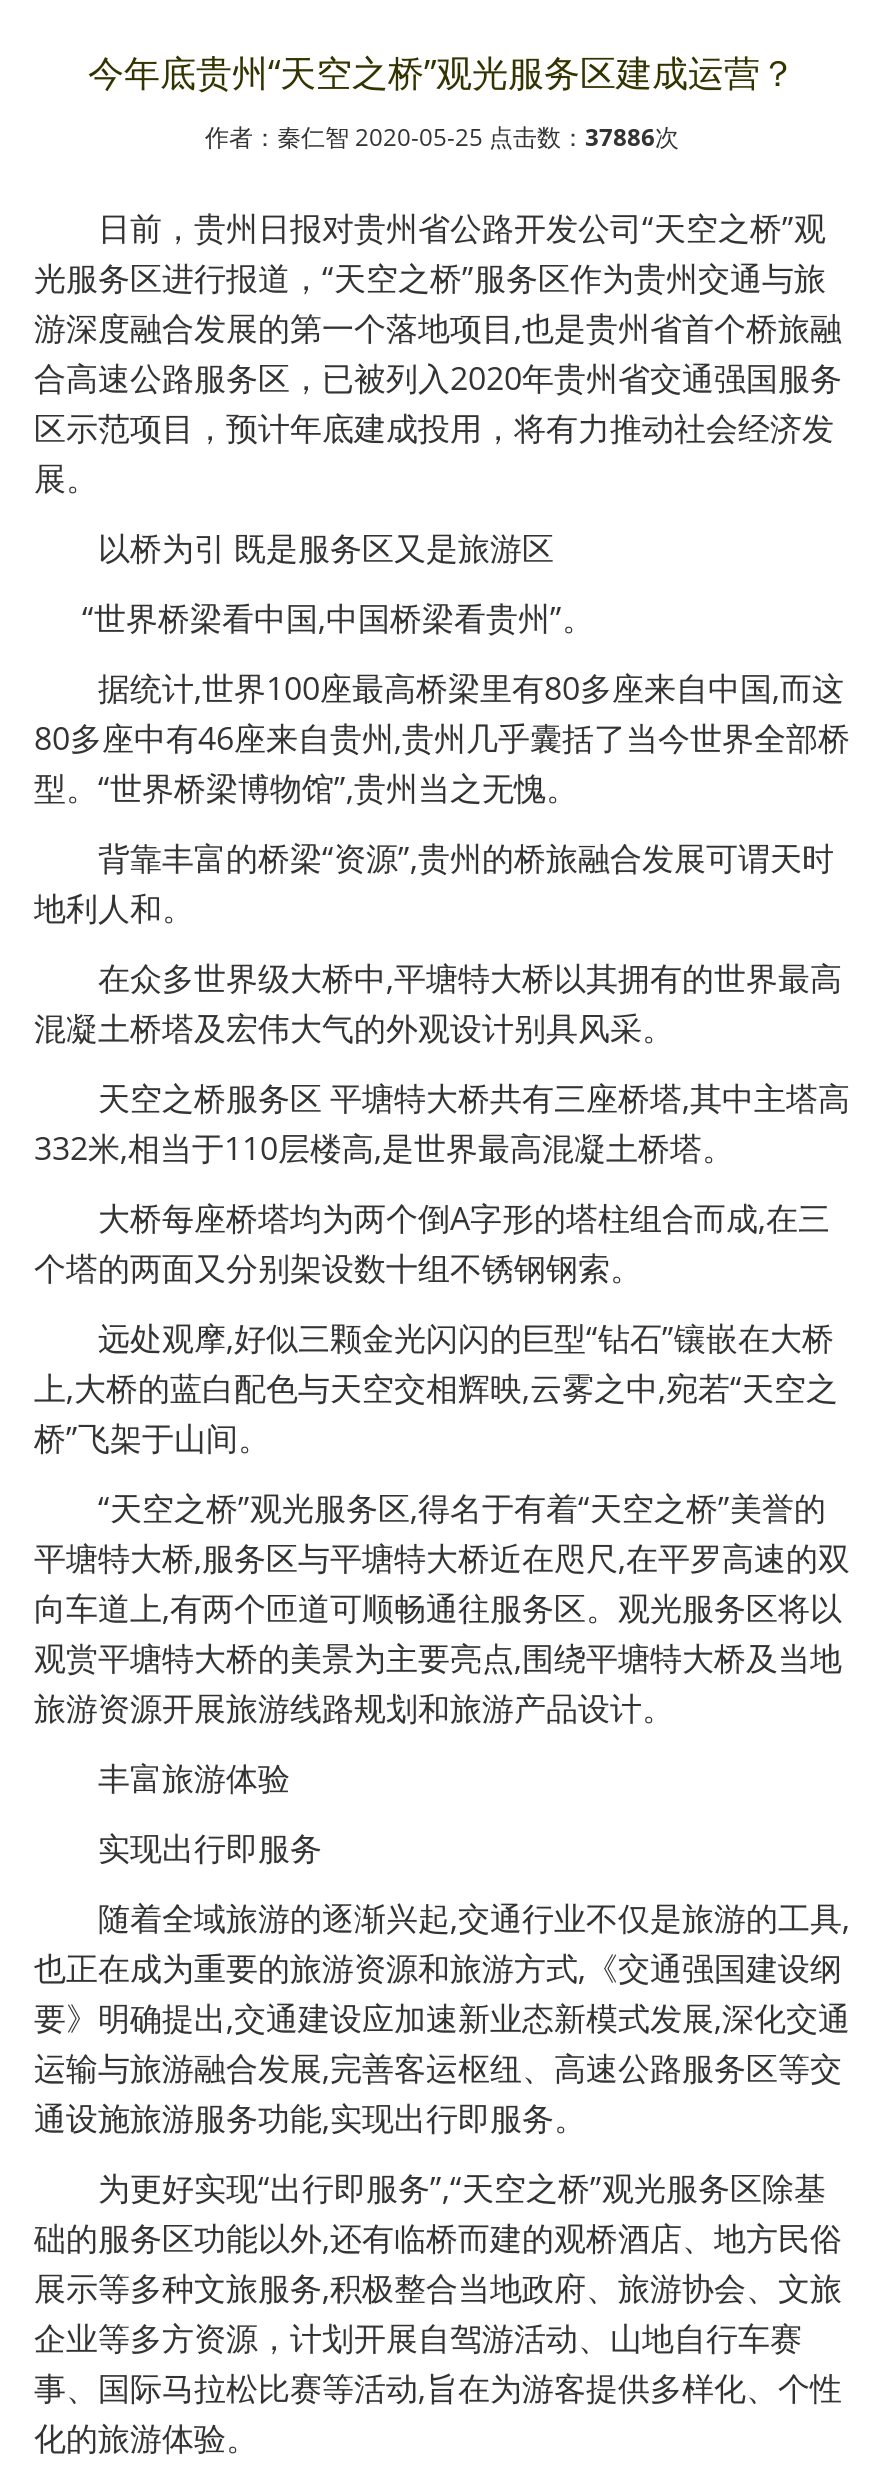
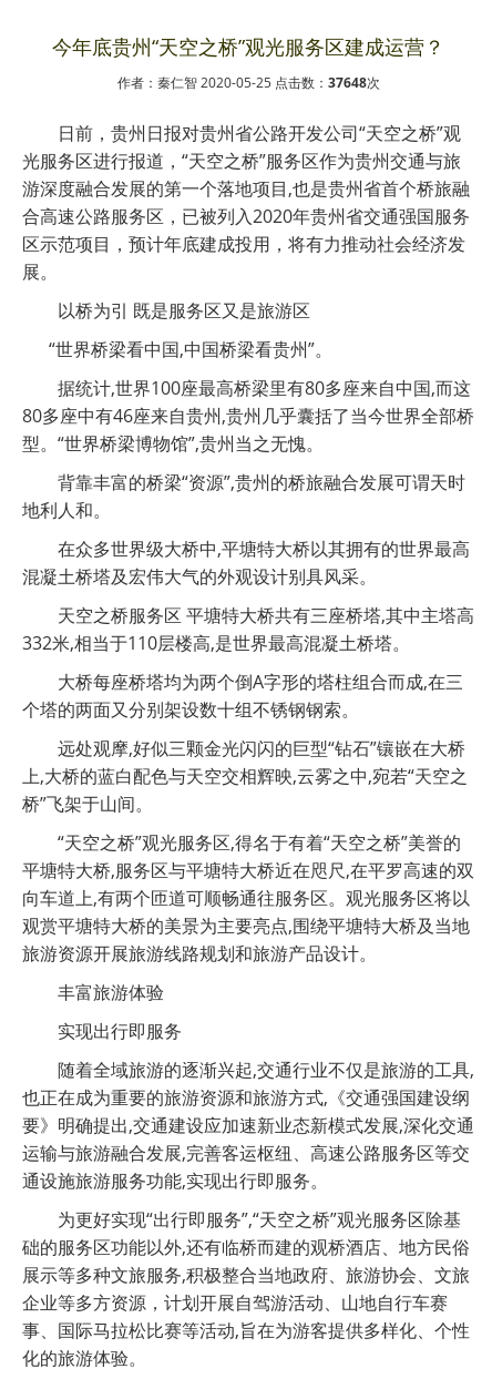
[205,120,679,154] 作者：秦仁智 2020-05-25 点击数：37886次 -> [117,73,380,92] 作者：秦仁智 2020-05-25 点击数：37648次

